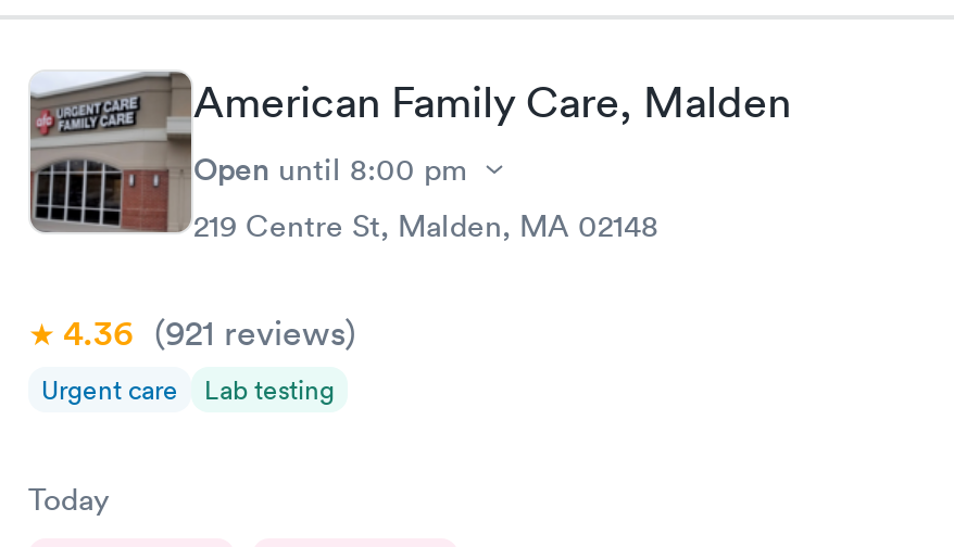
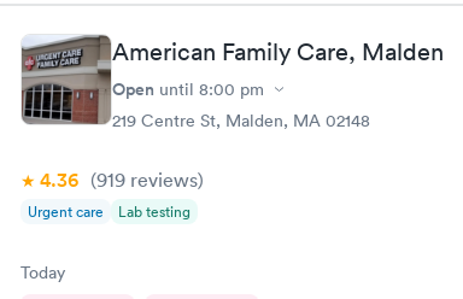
[63,310,356,356] 4.36 (921 reviews) -> [40,168,204,193] 4.36 (919 reviews)

